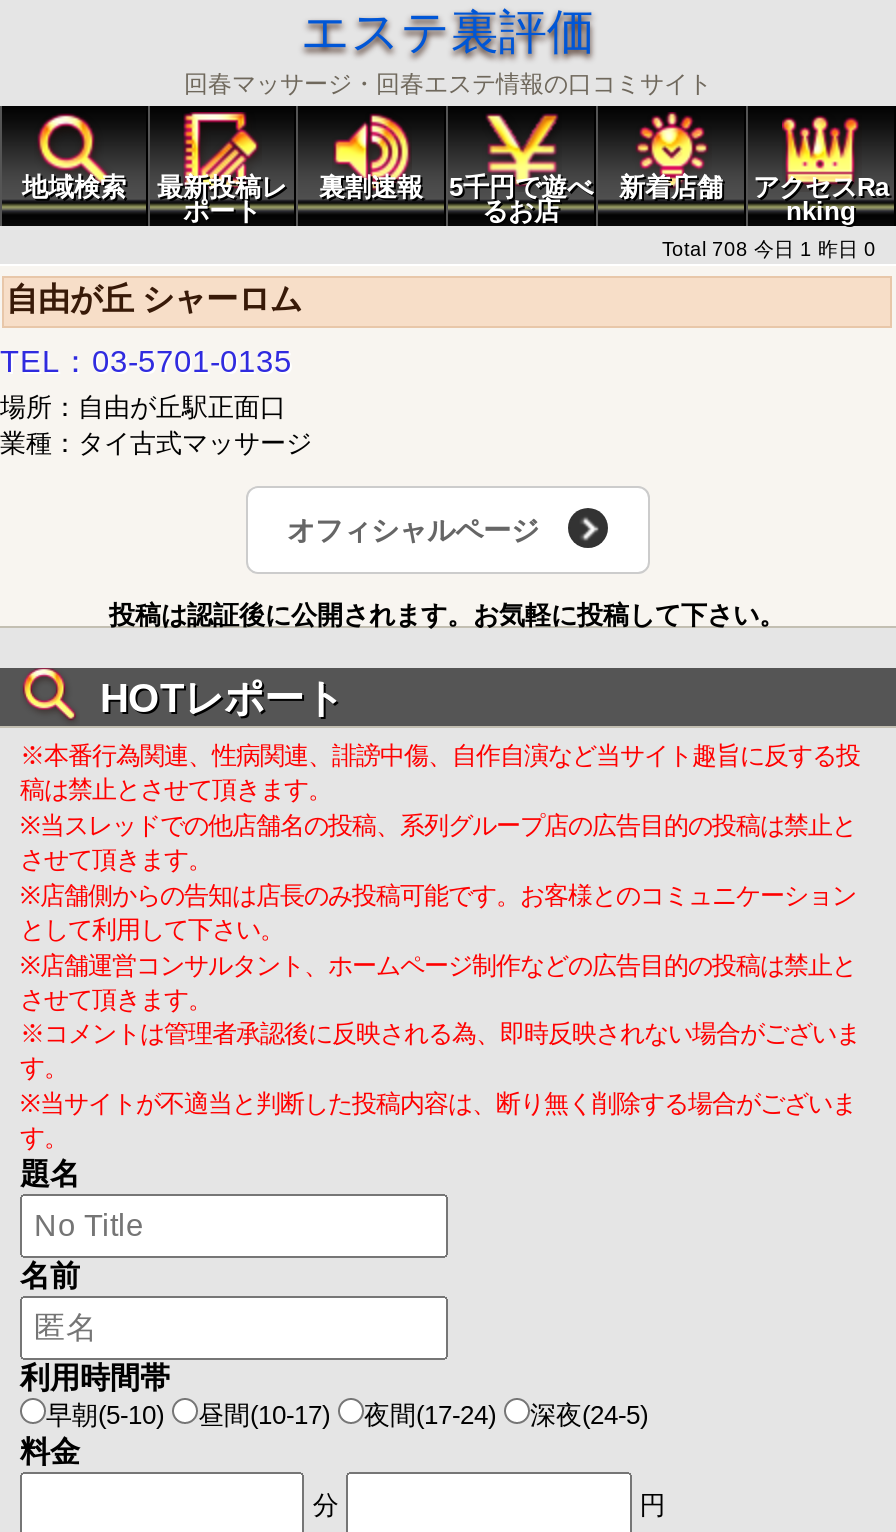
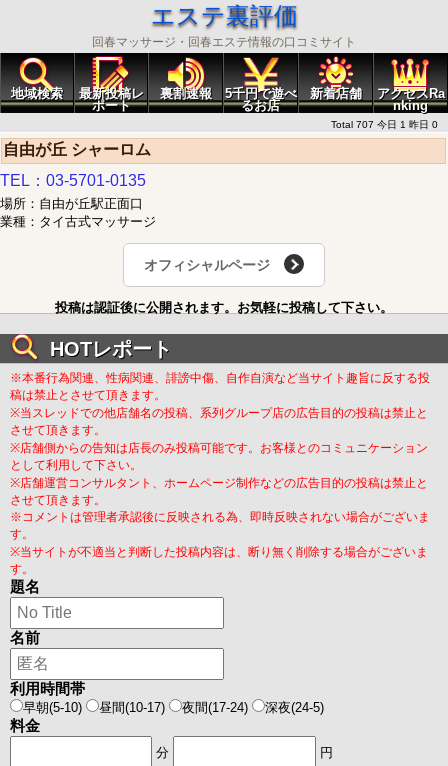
[662,238,876,260] Total 708 今日 1 昨日 0 -> [331,119,438,130] Total 707 今日 1 昨日 0

